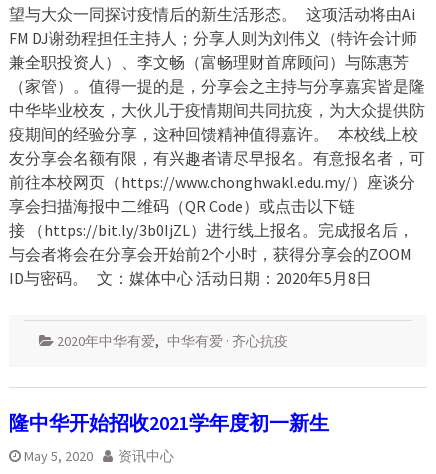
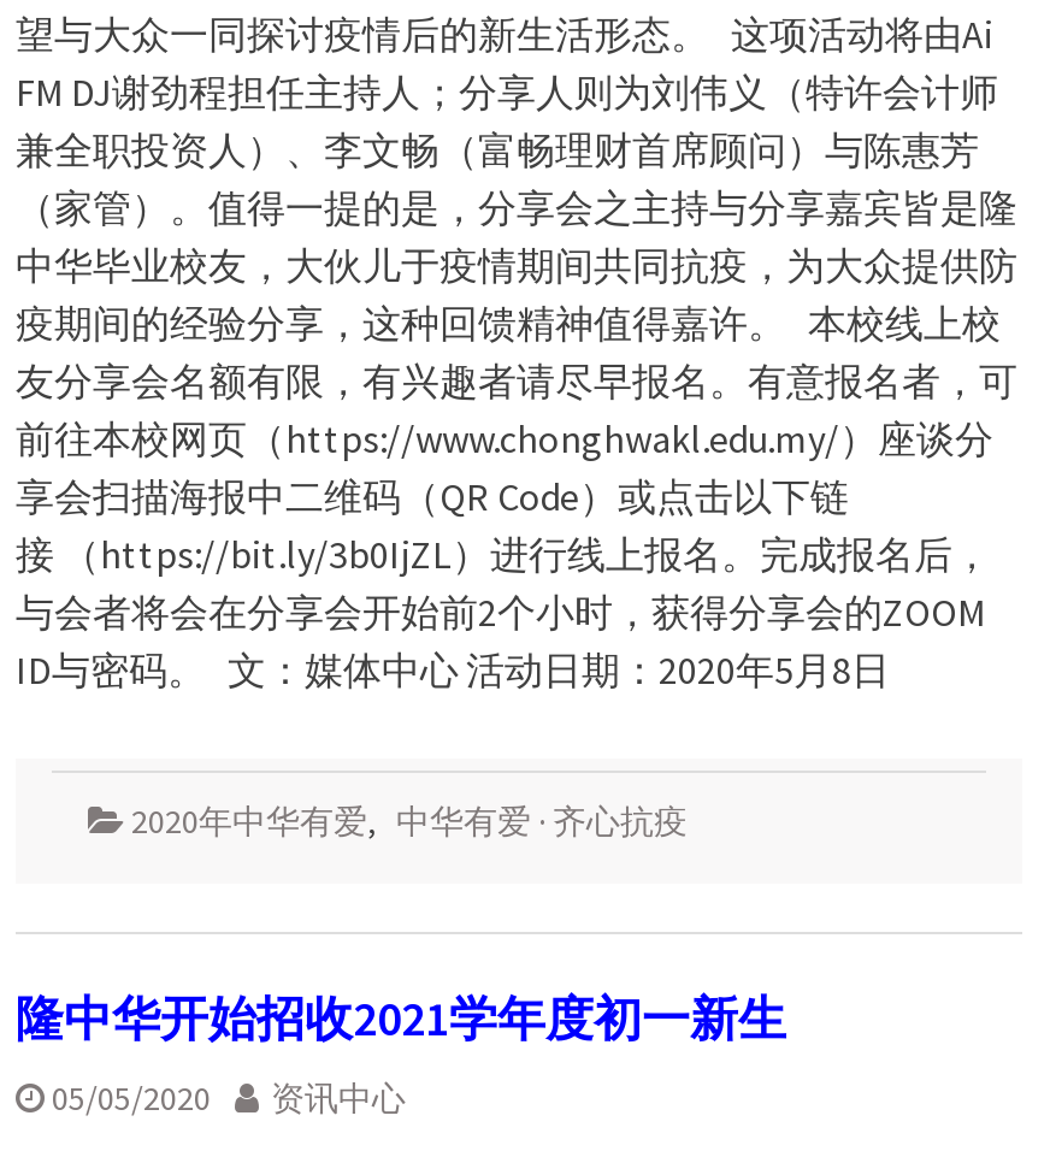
[24,446,174,464] May 5, 2020 资讯中心 -> [52,1075,406,1118] 05/05/2020 资讯中心

